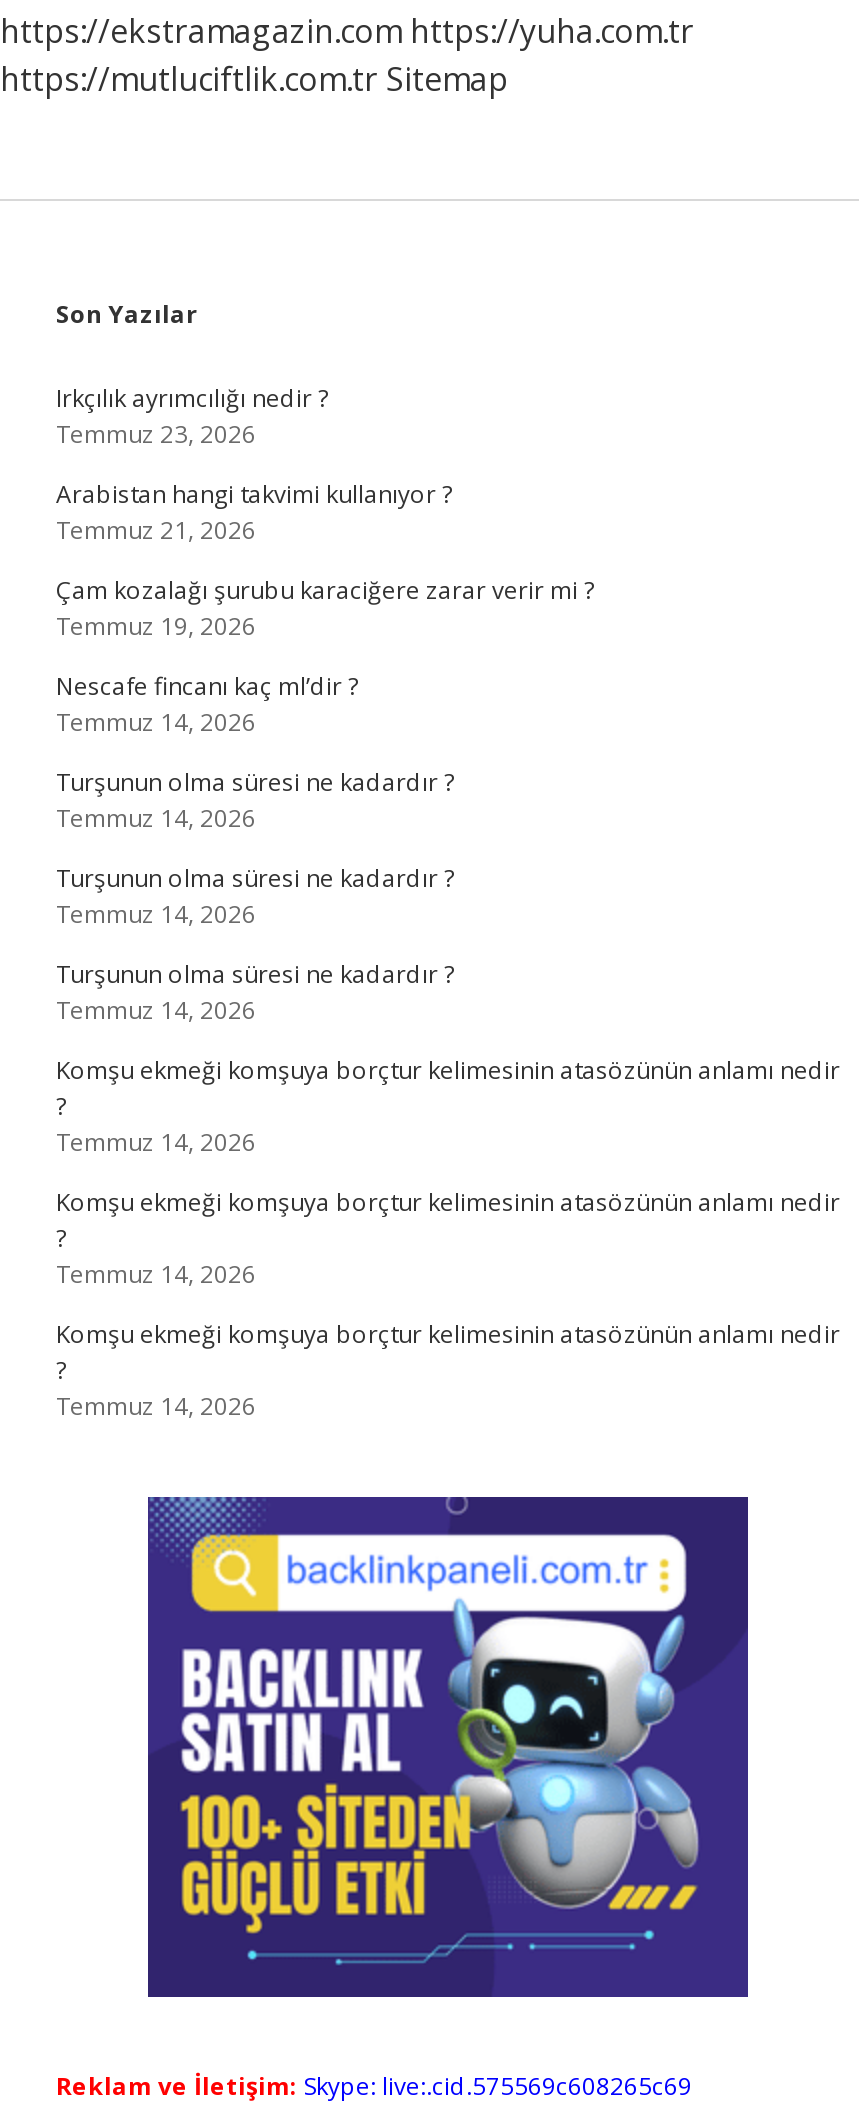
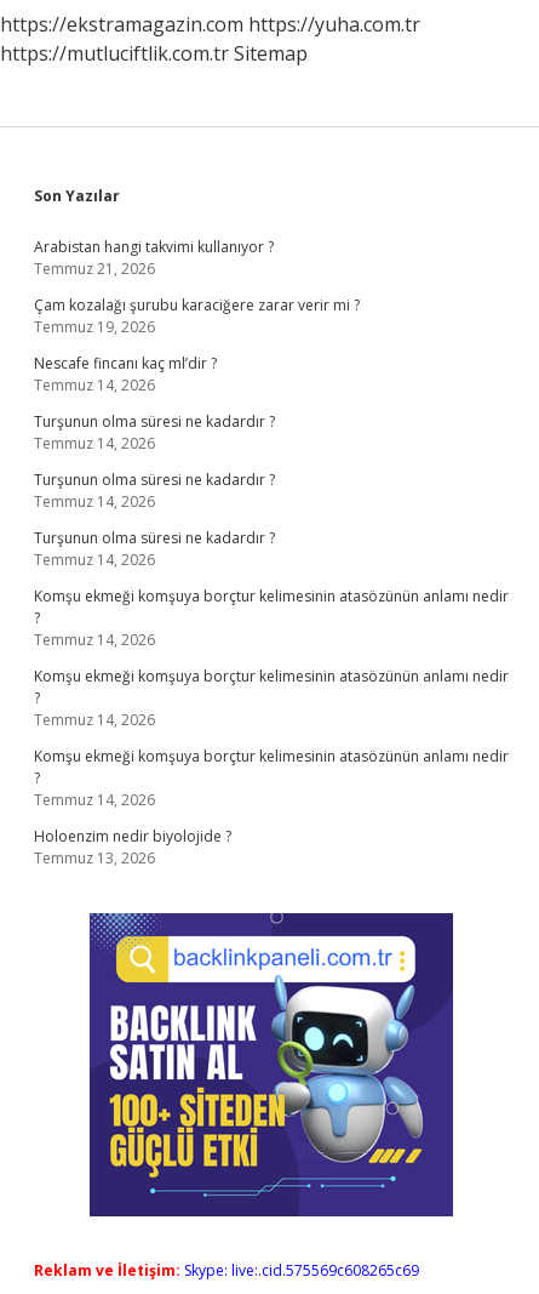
[56,381,328,451] Irkçılık ayrımcılığı nedir ? | Temmuz 23, 2026 -> none
moved [56,477,840,1423] -> [34,236,509,810]: Arabistan hangi takvimi kullanıyor ? | Temmuz 21, 2026 | Çam kozalağı şurubu karaciğere zarar verir mi ? | ... | Komşu ekmeği komşuya borçtur kelimesinin atasözünün anlamı nedir | Temmuz 14, 2026
none -> [34,826,231,868] Holoenzim nedir biyolojide ? | Temmuz 13, 2026

